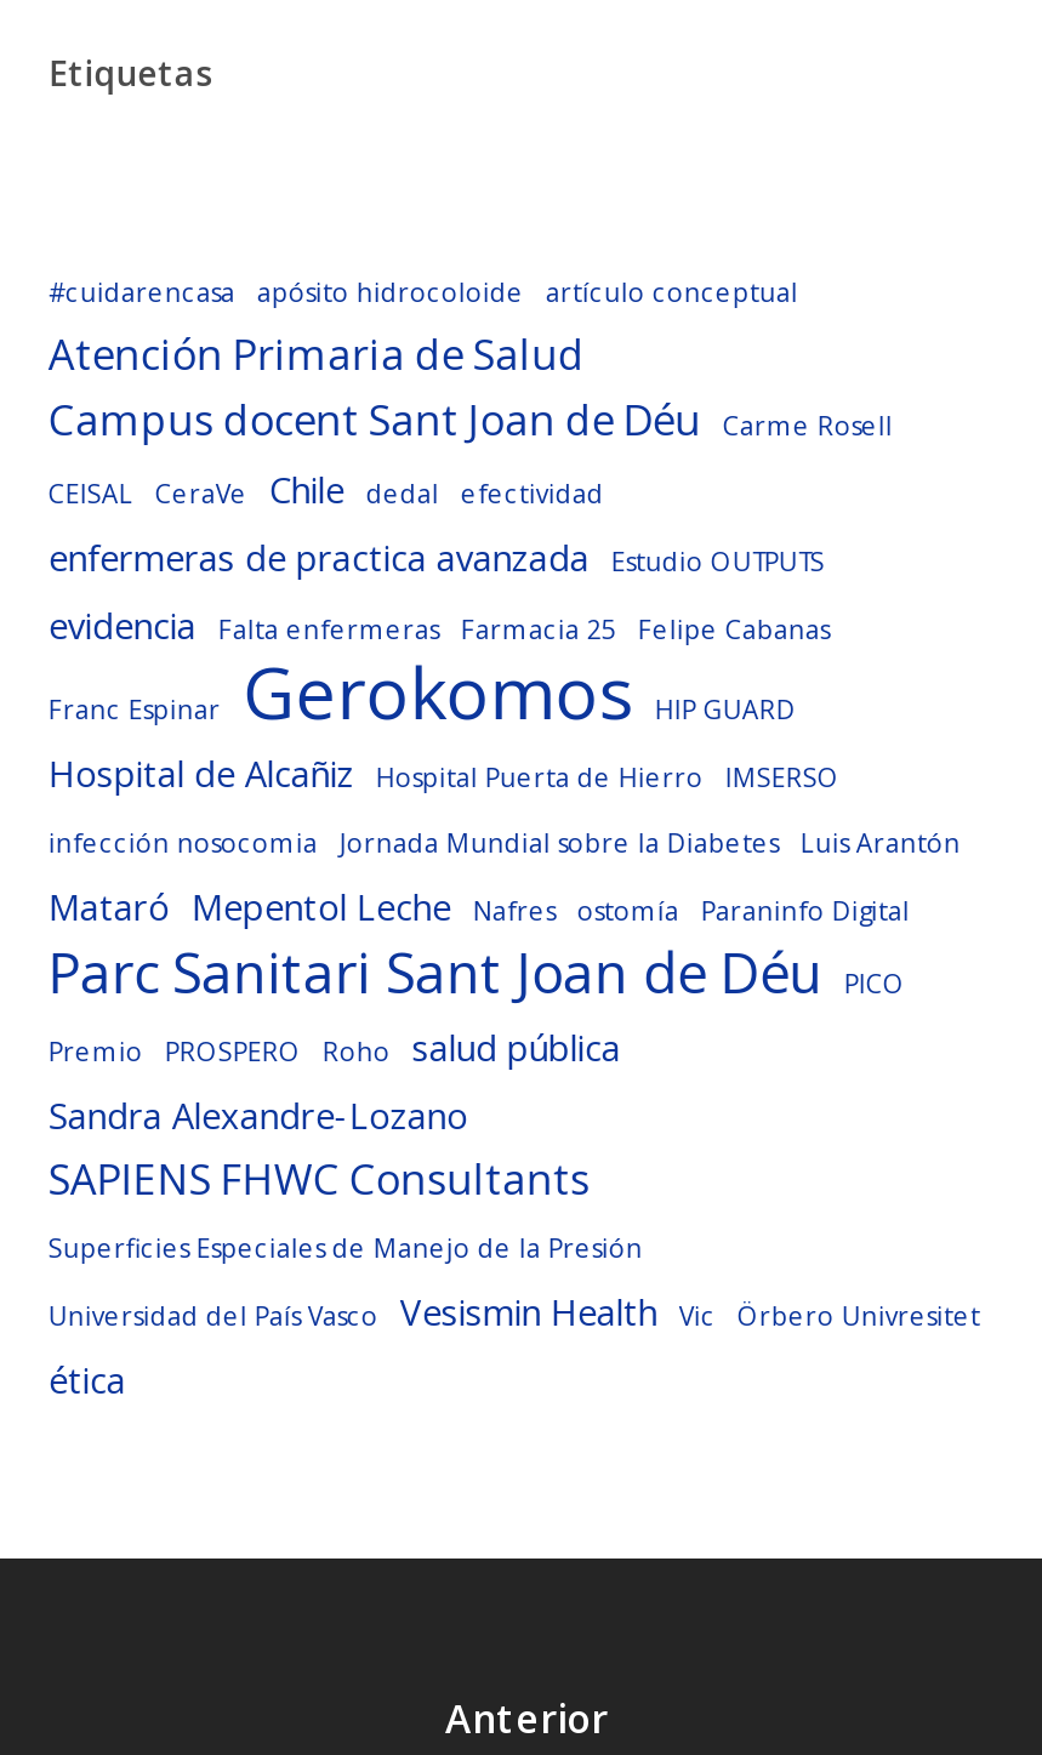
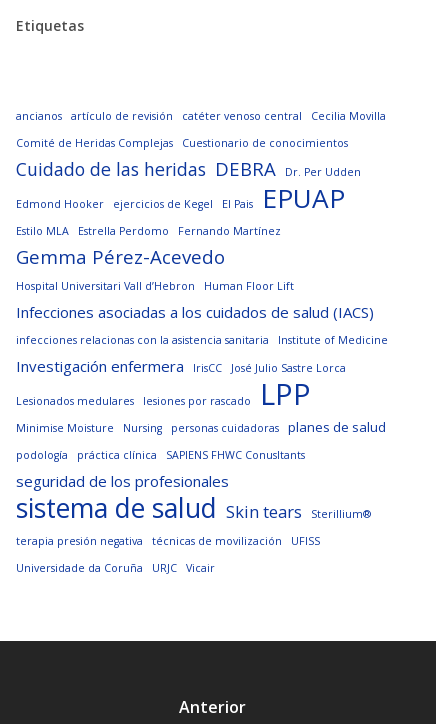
[48,275,980,1403] #cuidarencasa | apósito hidrocoloide | artículo conceptual | Atención Primaria de Salud | Campus docent Sant Joan de Déu | Carme Rosell | CEISAL | CeraVe | Chile | dedal | efectividad | enfermeras de practica avanzada | Estudio OUTPUTS | evidencia | Falta enfermeras | Farmacia 25 | Felipe Cabanas | Franc Espinar | Gerokomos | HIP GUARD | Hospital de Alcañiz | Hospital Puerta de Hierro | IMSERSO | infección nosocomia | Jornada Mundial sobre la Diabetes | Luis Arantón | Mataró Mepentol Leche | Nafres | ostomía | Paraninfo Digital | Parc Sanitari Sant Joan de Déu | PICO | Premio | PROSPERO | Roho | salud pública | Sandra Alexandre-Lozano | SAPIENS FHWC Consultants | Superficies Especiales de Manejo de la Presión | Universidad del País Vasco | Vesismin Health | Vic | Örbero Univresitet | ética -> [16,109,388,575] ancianos | artículo de revisión | catéter venoso central | Cecilia Movilla | Comité de Heridas Complejas | Cuestionario de conocimientos | Cuidado de las heridas DEBRA | Dr. Per Udden | Edmond Hooker | ejercicios de Kegel | El Pais | EPUAP | Estilo MLA | Estrella Perdomo | Fernando Martínez | Gemma Pérez-Acevedo | Hospital Universitari Vall d’Hebron | Human Floor Lift | Infecciones asociadas a los cuidados de salud (IACS) | infecciones relacionas con la asistencia sanitaria | Institute of Medicine | Investigación enfermera | IrisCC | José Julio Sastre Lorca | Lesionados medulares | lesiones por rascado | LPP | Minimise Moisture | Nursing | personas cuidadoras | planes de salud | podología | práctica clínica | SAPIENS FHWC Conusltants | seguridad de los profesionales | sistema de salud Skin tears | Sterillium® | terapia presión negativa | técnicas de movilización | UFISS | Universidade da Coruña | URJC | Vicair

